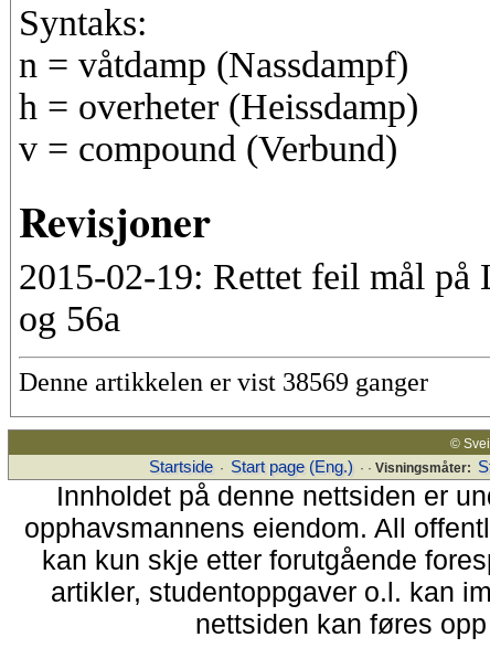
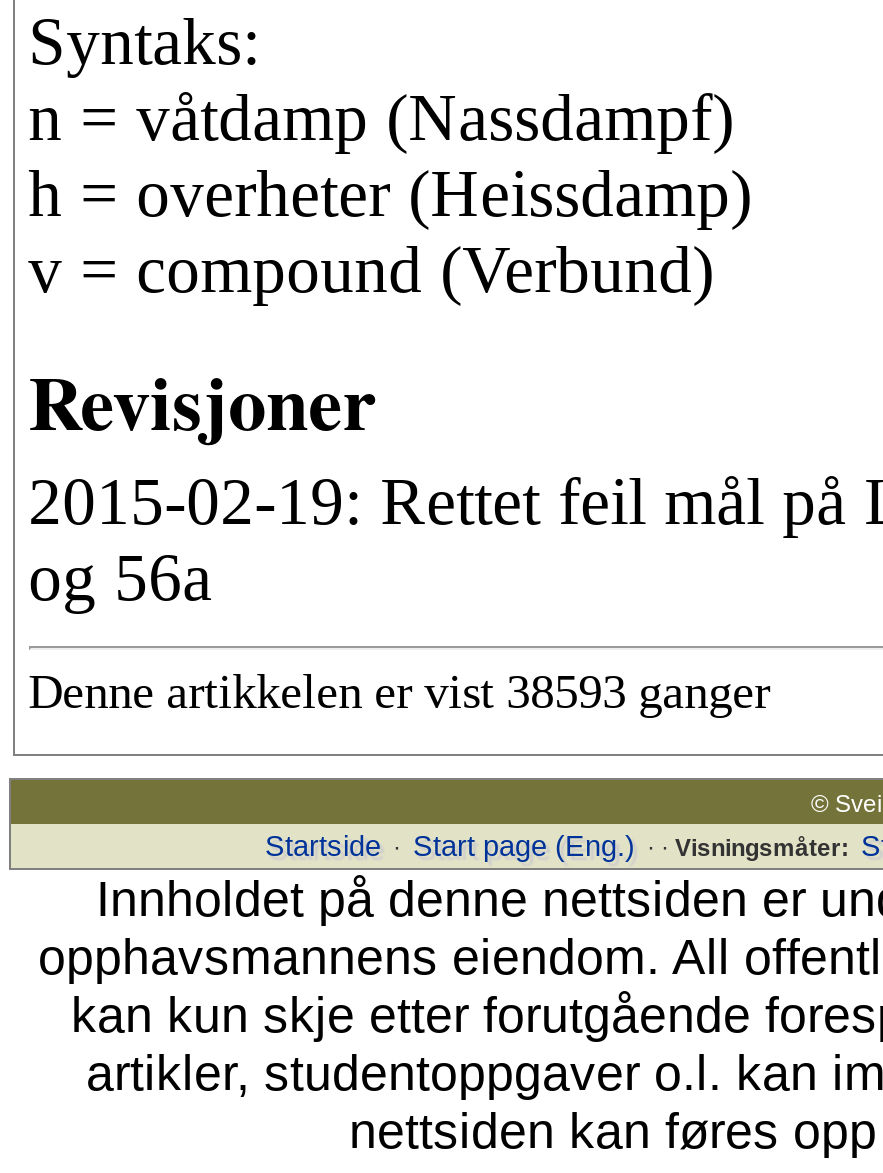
[18,367,428,397] Denne artikkelen er vist 38569 ganger -> [28,665,770,719] Denne artikkelen er vist 38593 ganger

